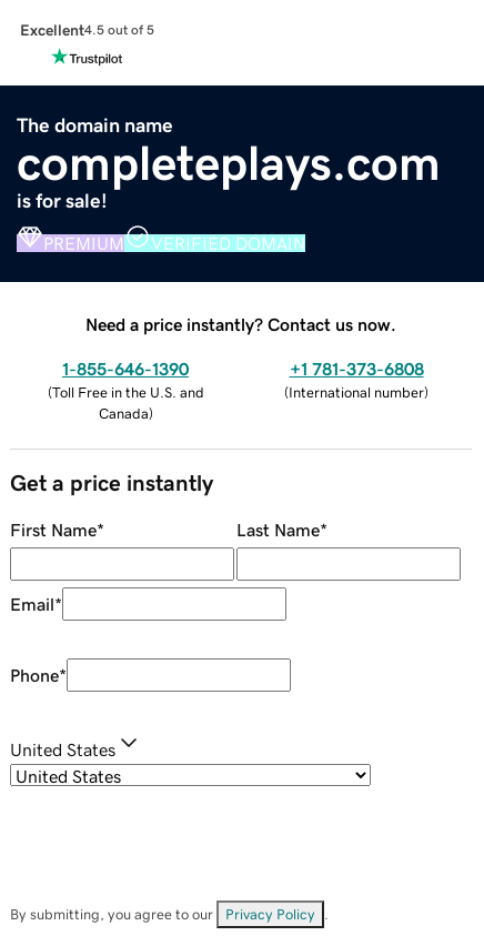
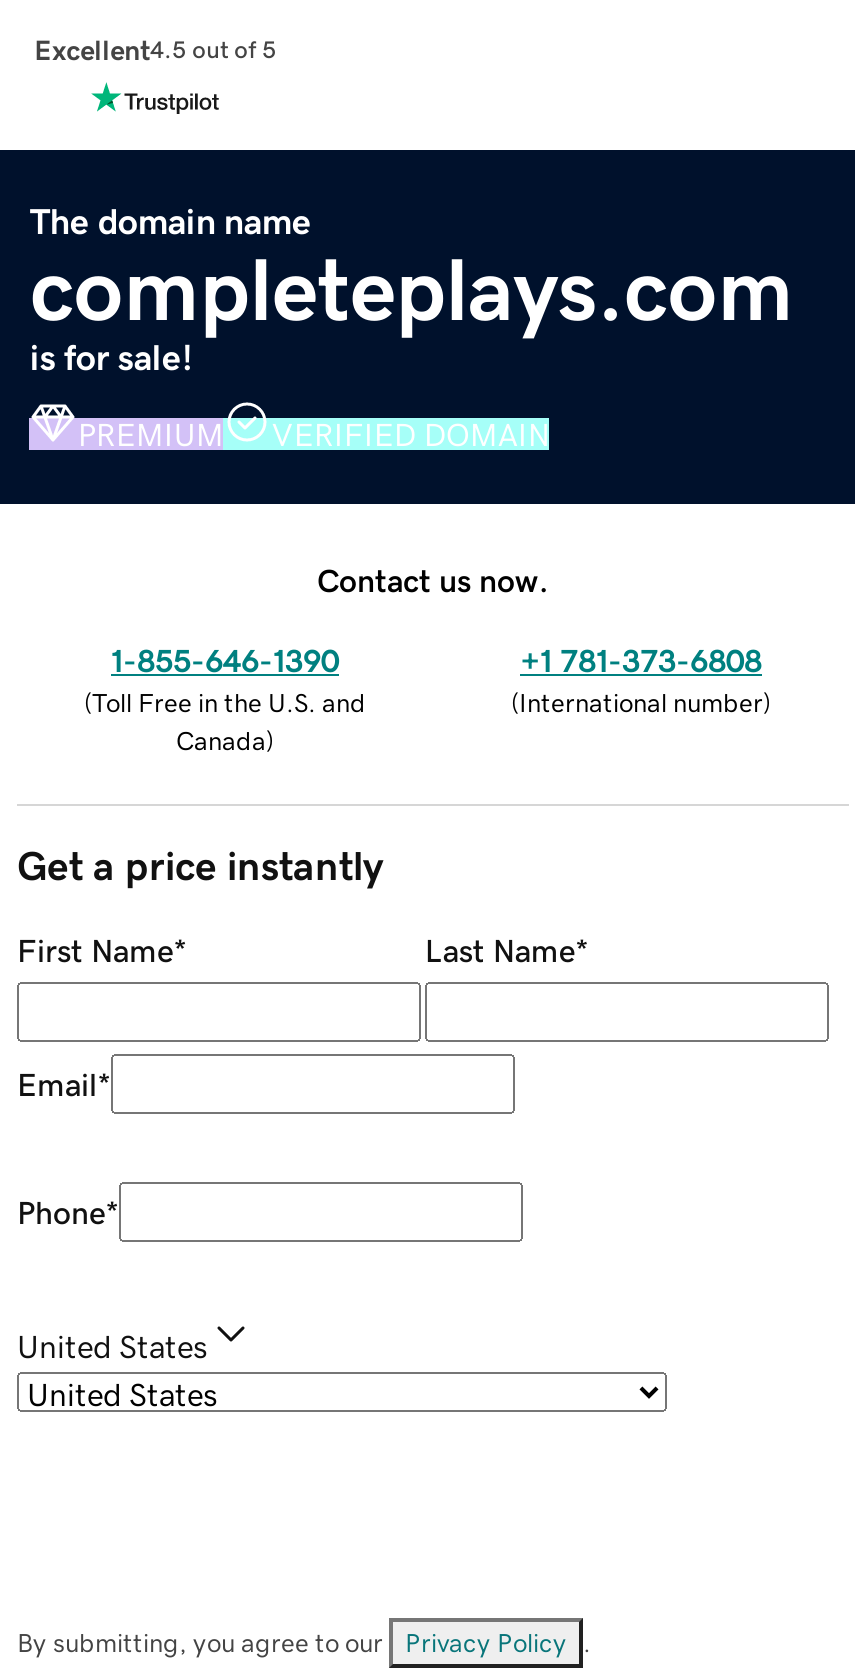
[85,315,396,333] Need a price instantly? Contact us now. -> [317,563,549,595] Contact us now.

